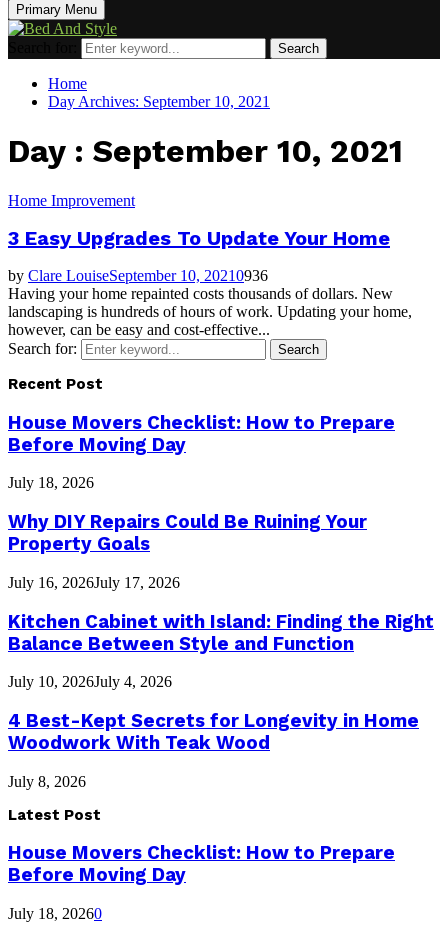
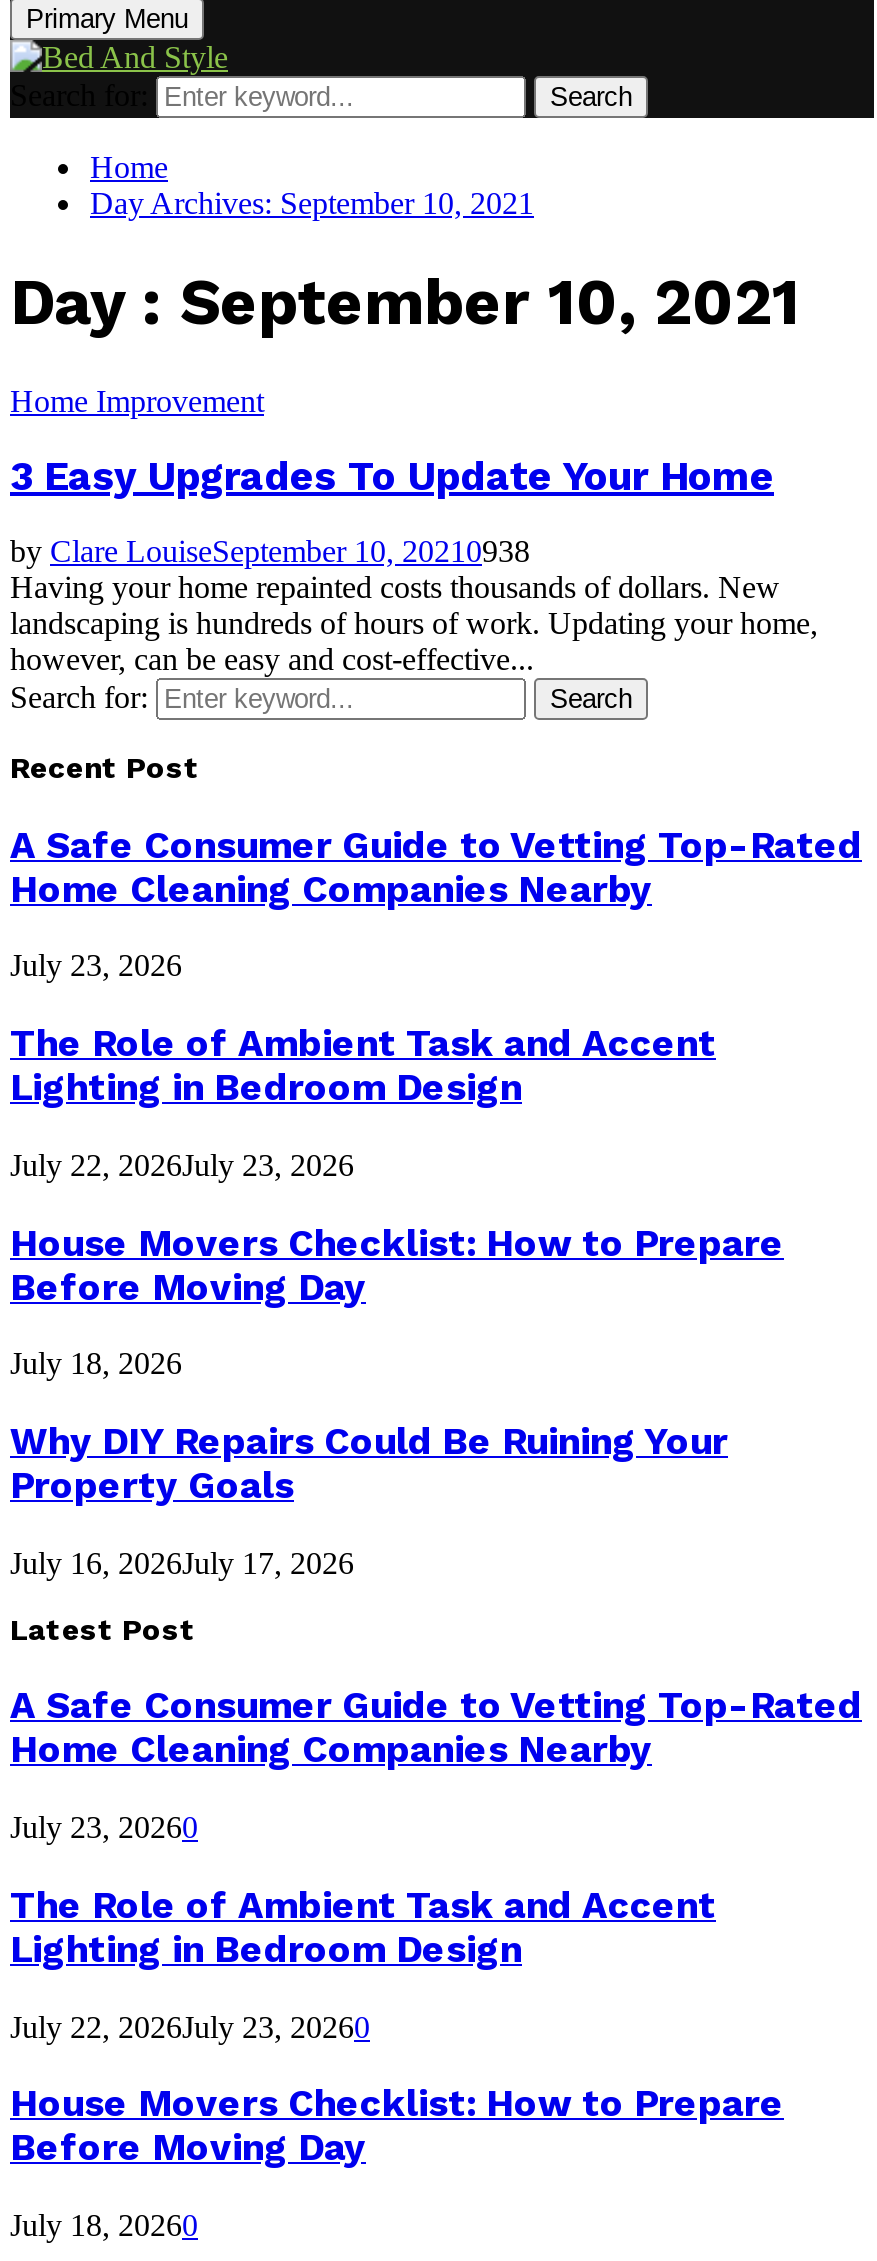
[8,267,268,284] by Clare LouiseSeptember 10, 2021 0936 -> [10,534,530,568] by Clare LouiseSeptember 10, 2021 0938
none -> [10,823,862,1182] A Safe Consumer Guide to Vetting Top-Rated | Home Cleaning Companies Nearby | July 23, 2026 | The Role of Ambient Task and Accent | Lighting in Bedroom Design | July 22, 2026July 23, 2026
[8,611,434,790] Kitchen Cabinet with Island: Finding the Right | Balance Between Style and Function | July 10, 2026July 4, 2026 | 4 Best-Kept Secrets for Longevity in Home | Woodwork With Teak Wood | July 8, 2026 -> none
none -> [10,1685,862,2043] A Safe Consumer Guide to Vetting Top-Rated | Home Cleaning Companies Nearby | July 23, 20260 | The Role of Ambient Task and Accent | Lighting in Bedroom Design | July 22, 2026July 23, 20260

